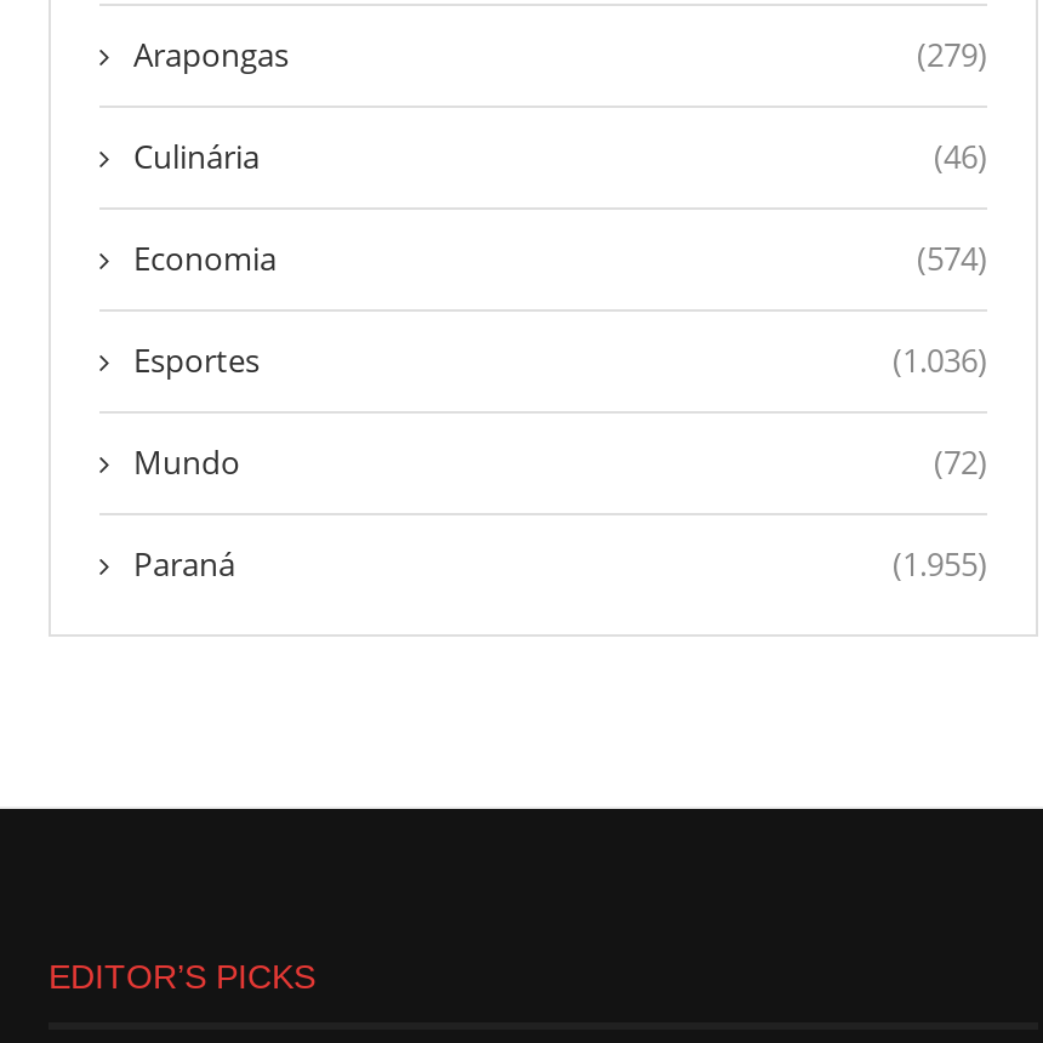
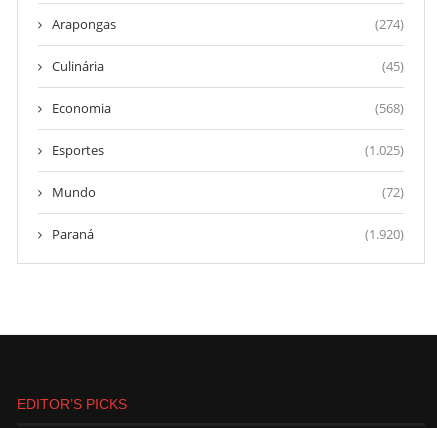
[917,33,987,76] (279) -> [375,15,404,33] (274)
[934,135,987,178] (46) -> [382,57,404,75] (45)
[917,236,987,280] (574) -> [375,99,404,117] (568)
[893,338,987,382] (1.036) -> [365,141,404,159] (1.025)
[893,542,987,586] (1.955) -> [365,225,404,243] (1.920)

